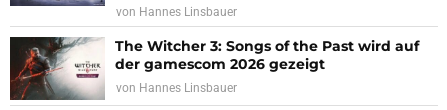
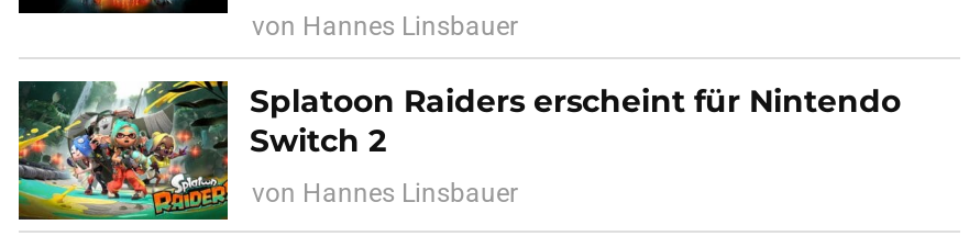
[9,36,419,101] [image] | The Witcher 3: Songs of the Past wird auf | der gamescom 2026 gezeigt -> [16,79,901,222] [image] | Splatoon Raiders erscheint für Nintendo | Switch 2

